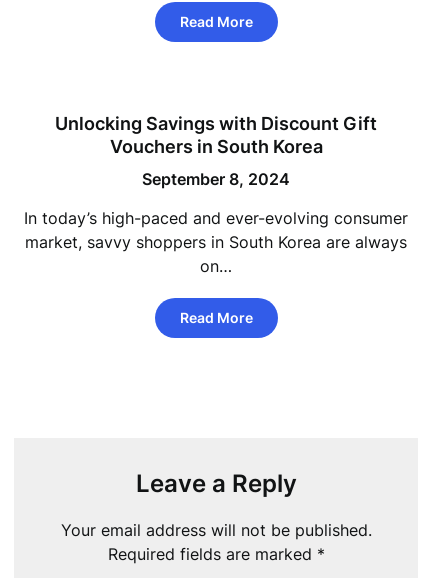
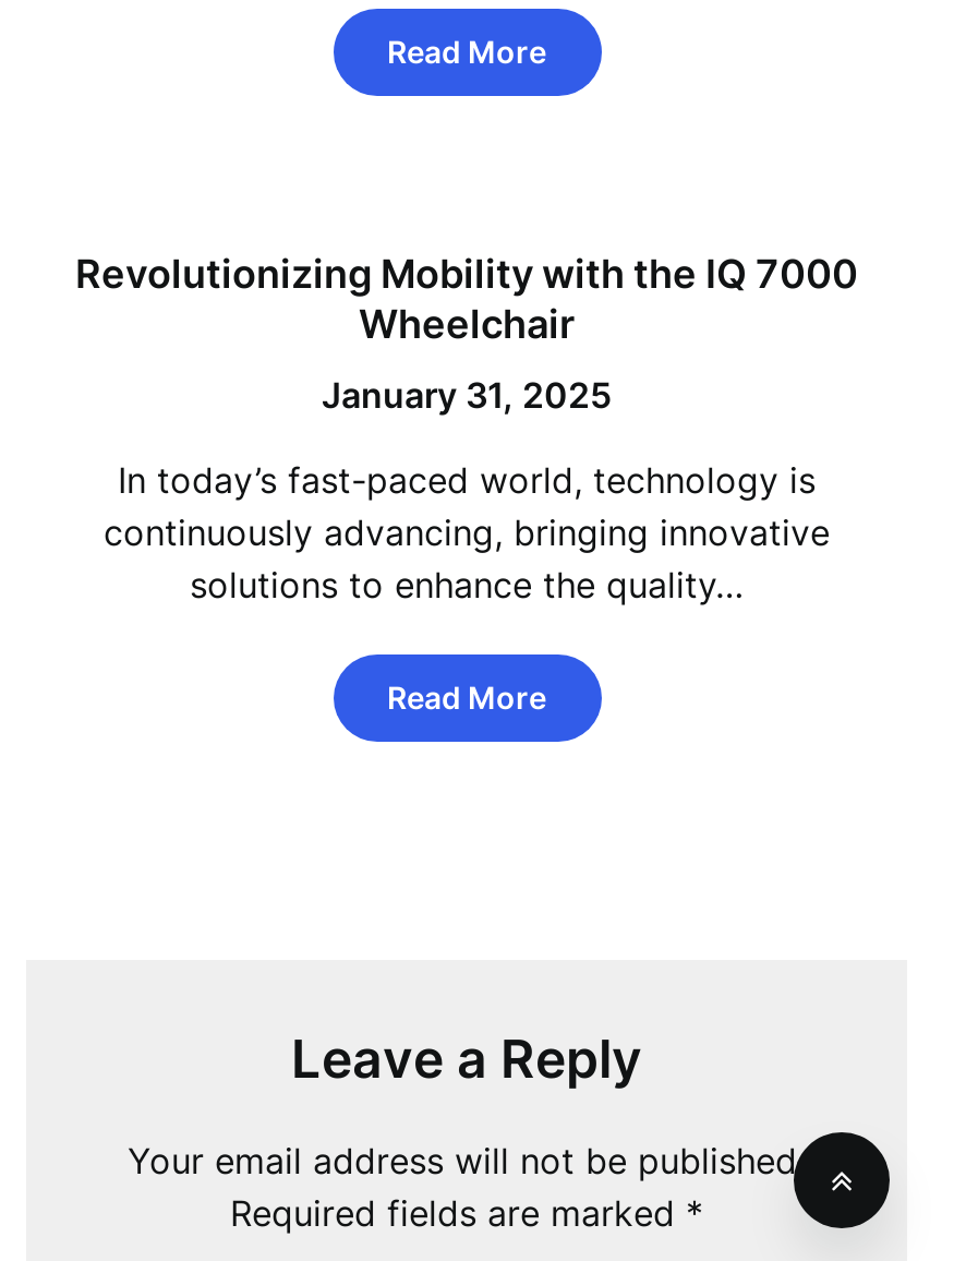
[55,113,377,157] Unlocking Savings with Discount Gift | Vouchers in South Korea -> [75,251,858,347] Revolutionizing Mobility with the IQ 7000 | Wheelchair
[142,169,290,189] September 8, 2024 -> [322,373,612,417] January 31, 2025
[24,208,408,276] In today’s high-paced and ever-evolving consumer | market, savvy shoppers in South Korea are always | on… -> [104,458,830,607] In today’s fast-paced world, technology is | continuously advancing, bringing innovative | solutions to enhance the quality…
none -> [792,1130,892,1233] [image]

